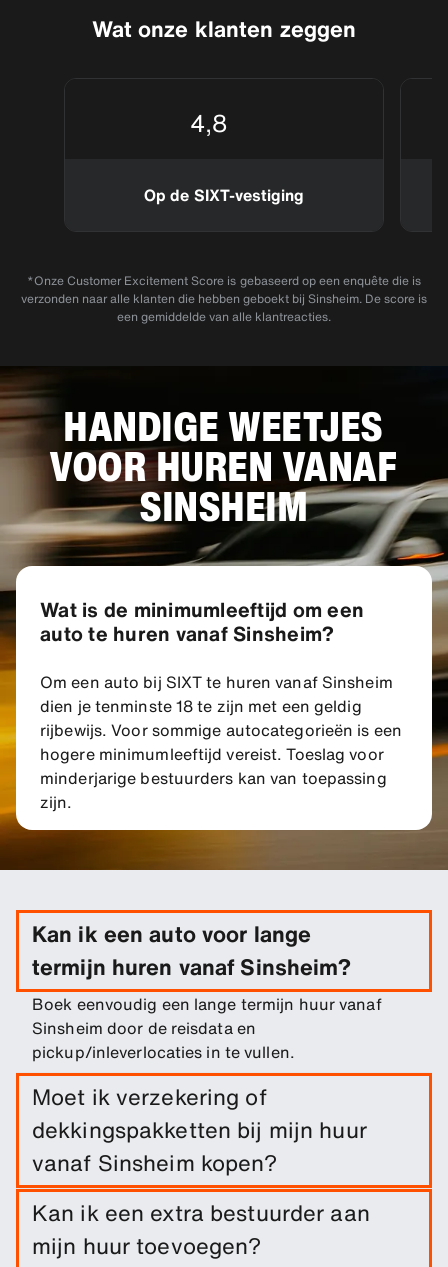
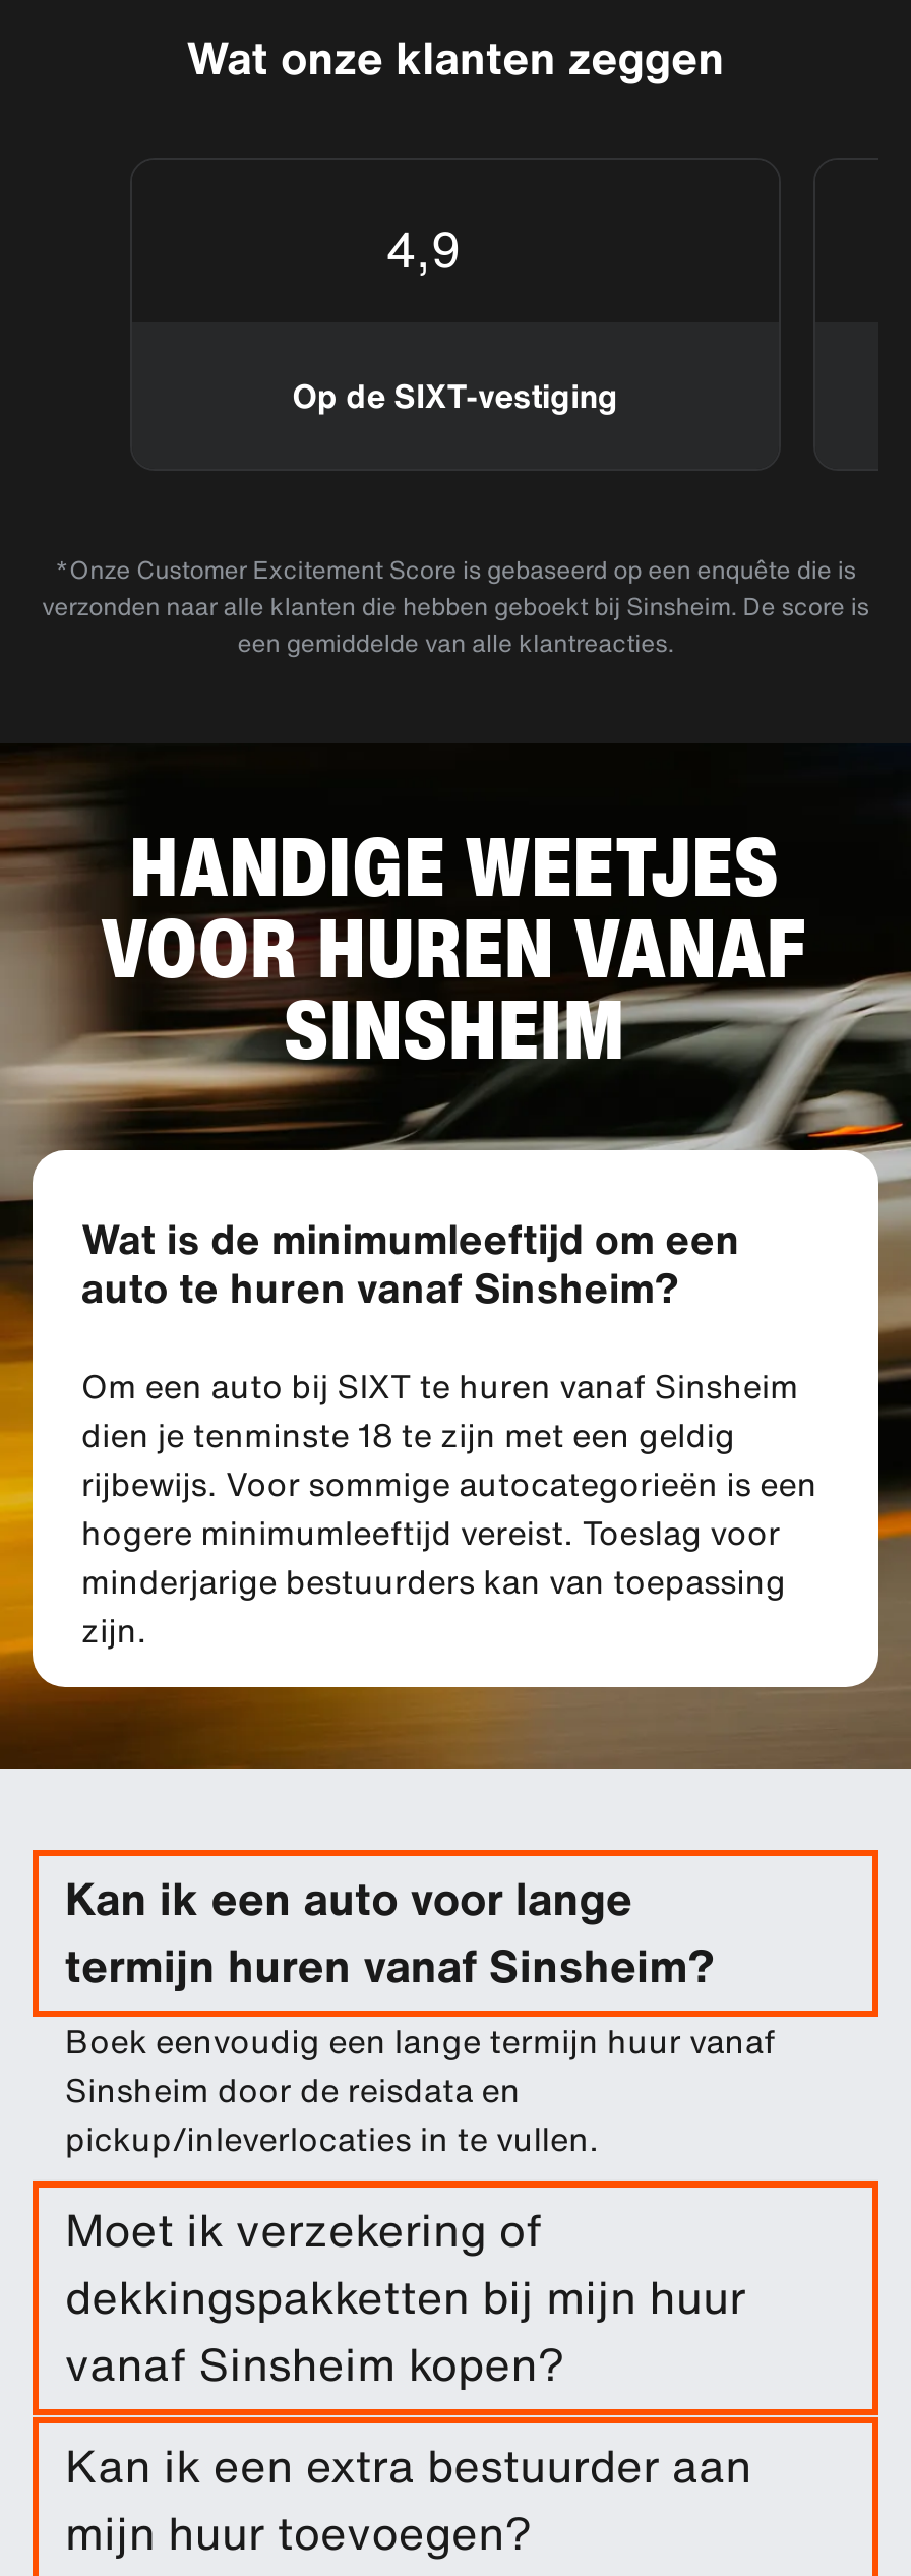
[189,105,226,141] 4,8 -> [385,213,461,286] 4,9

